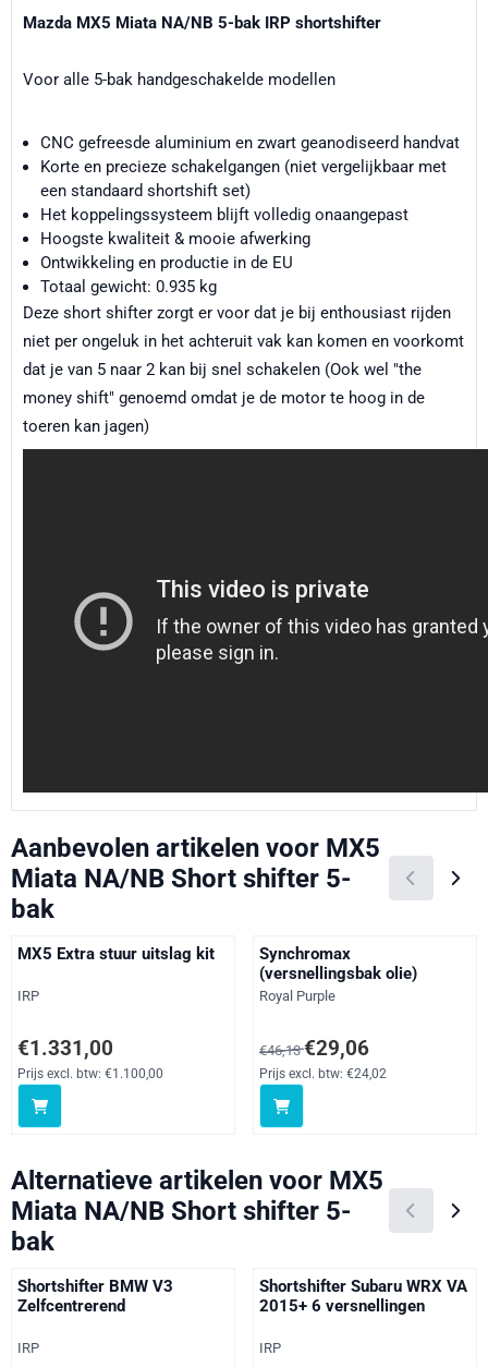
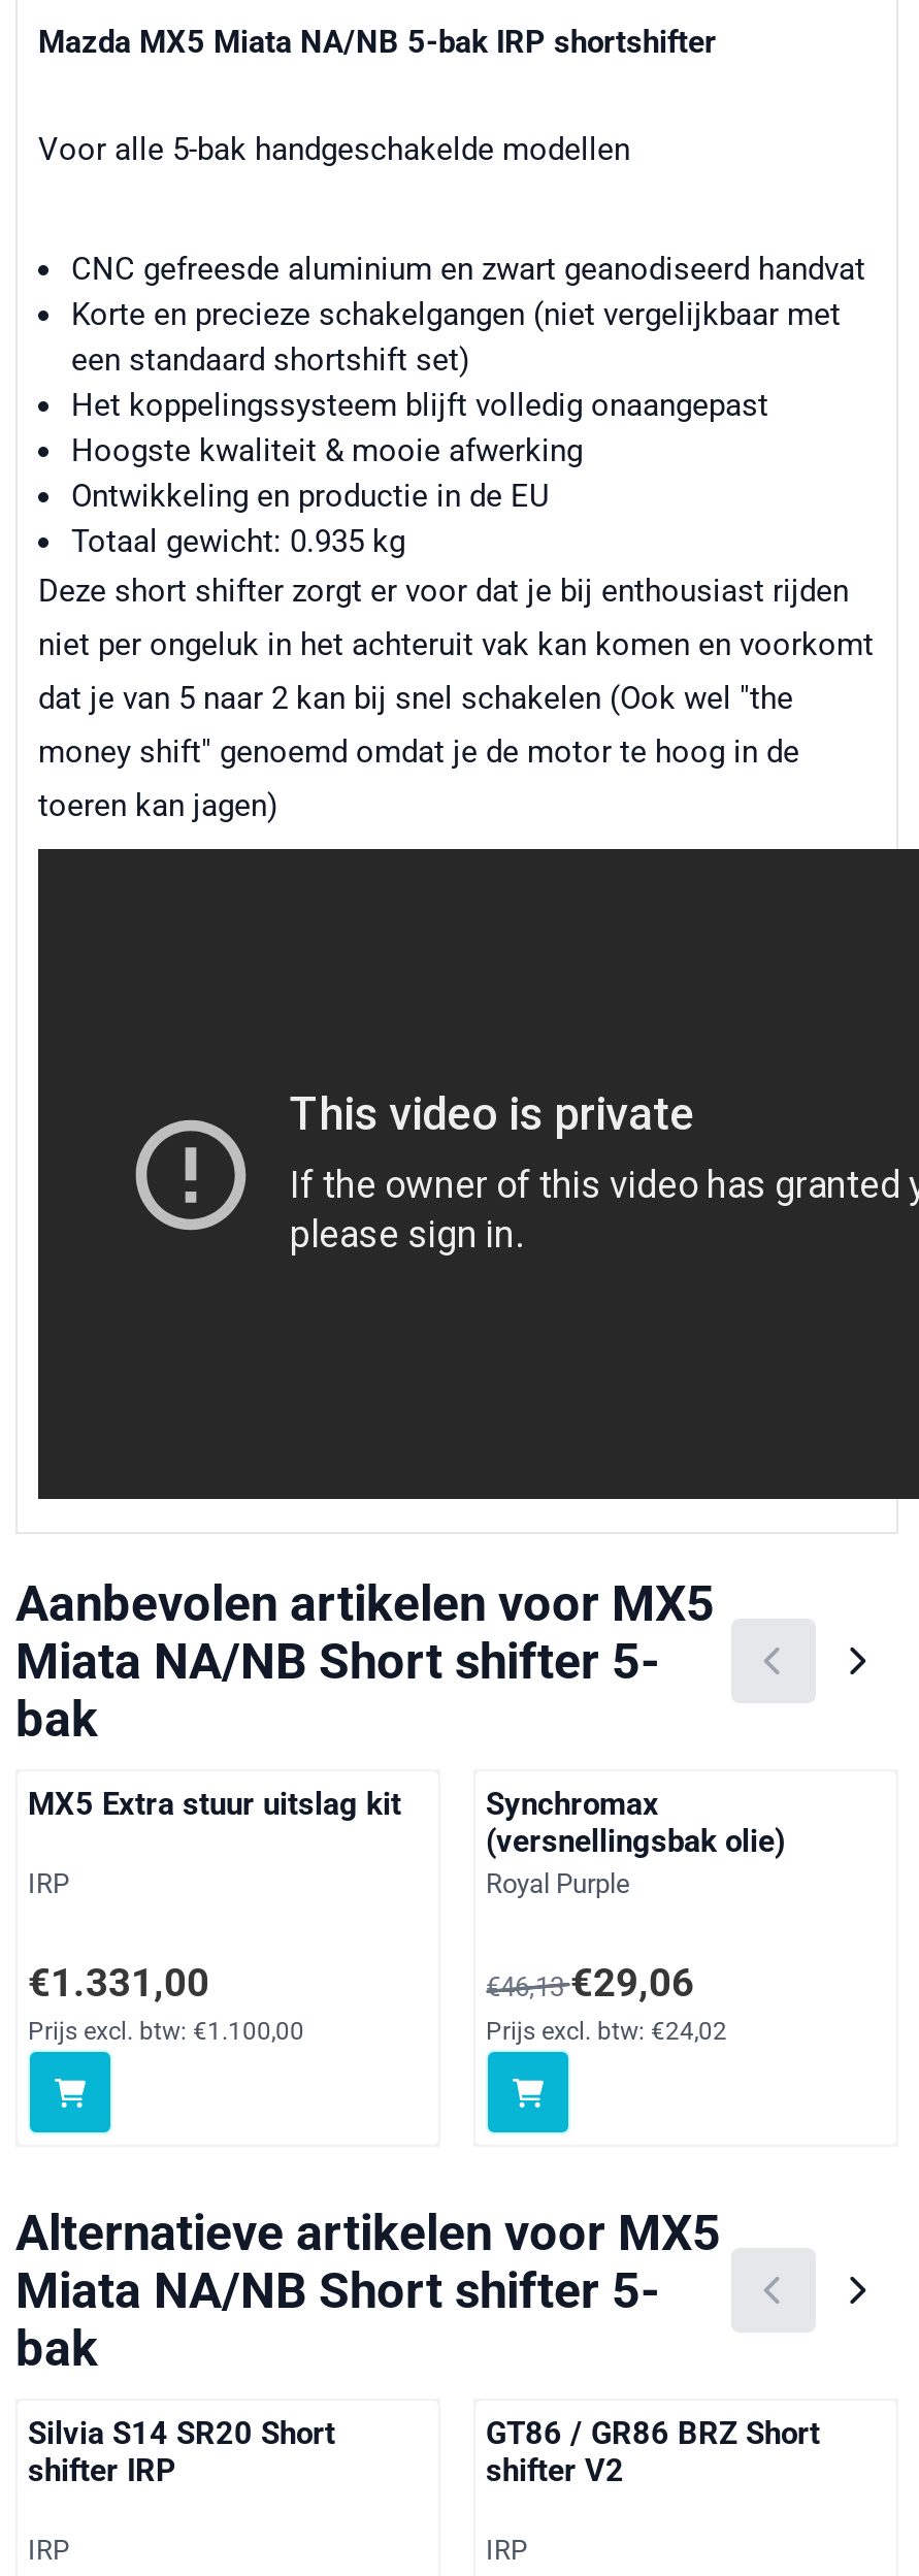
[17,1277,173,1316] Shortshifter BMW V3 | Zelfcentrerend -> [28,2415,335,2490] Silvia S14 SR20 Short | shifter IRP
[259,1277,467,1316] Shortshifter Subaru WRX VA | 2015+ 6 versnellingen -> [486,2415,820,2490] GT86 / GR86 BRZ Short | shifter V2

